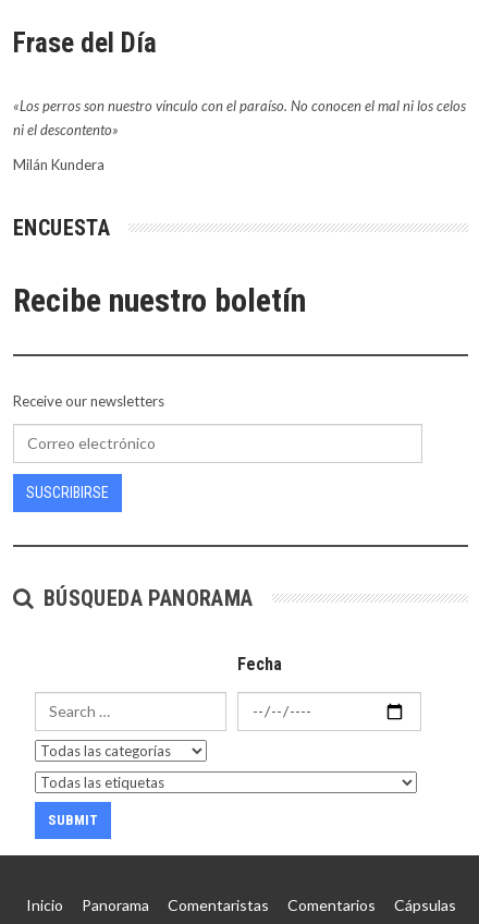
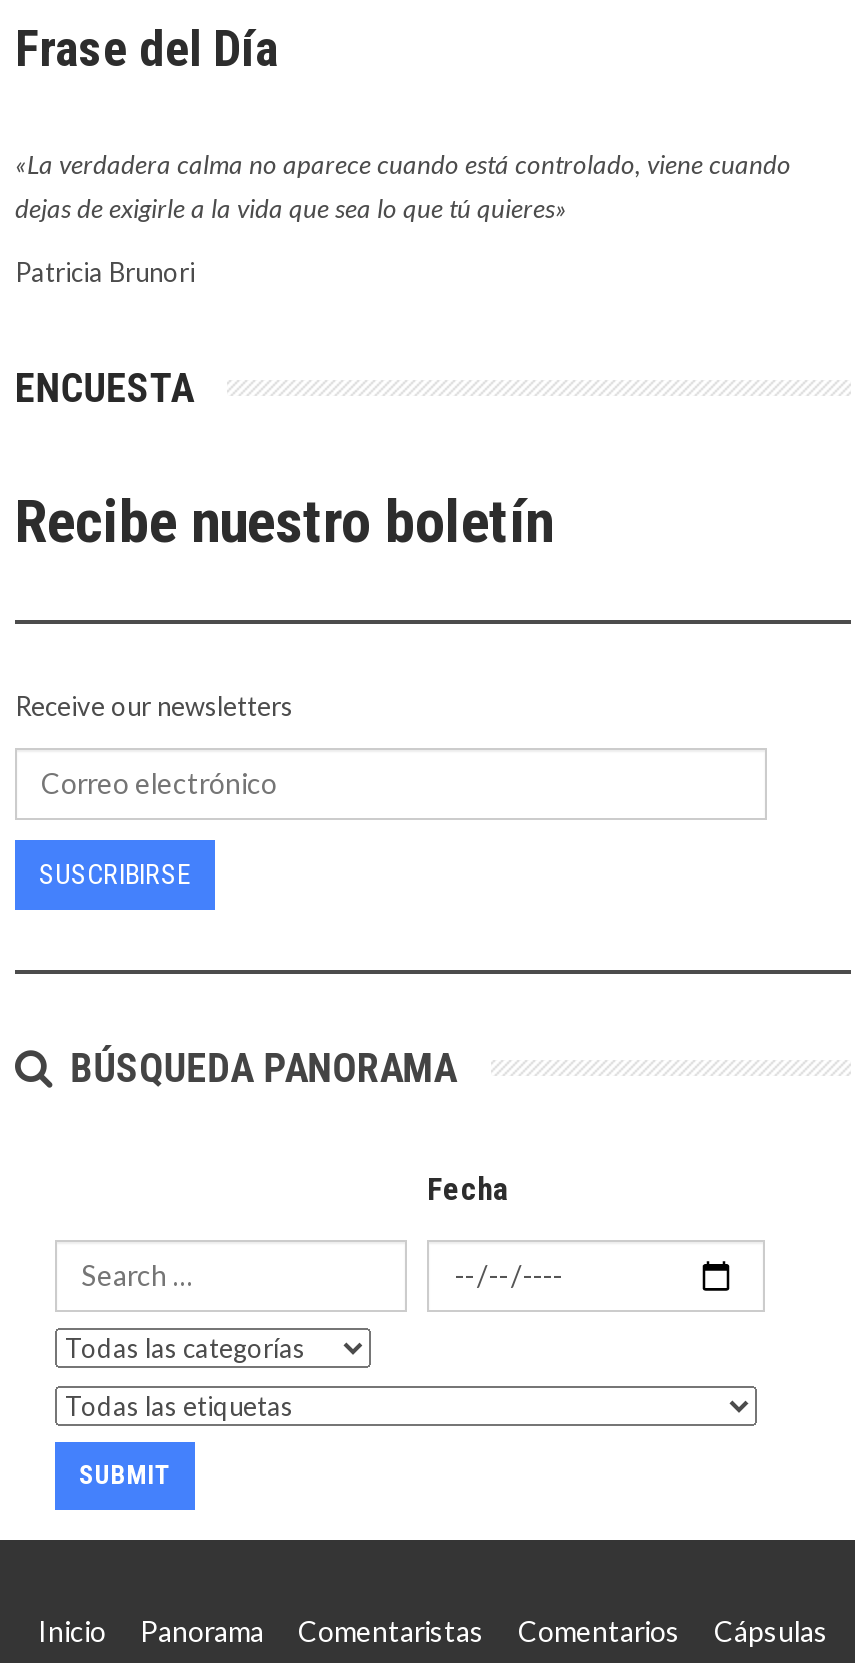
[13,97,466,138] «Los perros son nuestro vínculo con el paraíso. No conocen el mal ni los celos | ni el descontento» -> [15,147,791,223] «La verdadera calma no aparece cuando está controlado, viene cuando | dejas de exigirle a la vida que sea lo que tú quieres»
[13,155,105,173] Milán Kundera -> [15,255,195,287] Patricia Brunori

